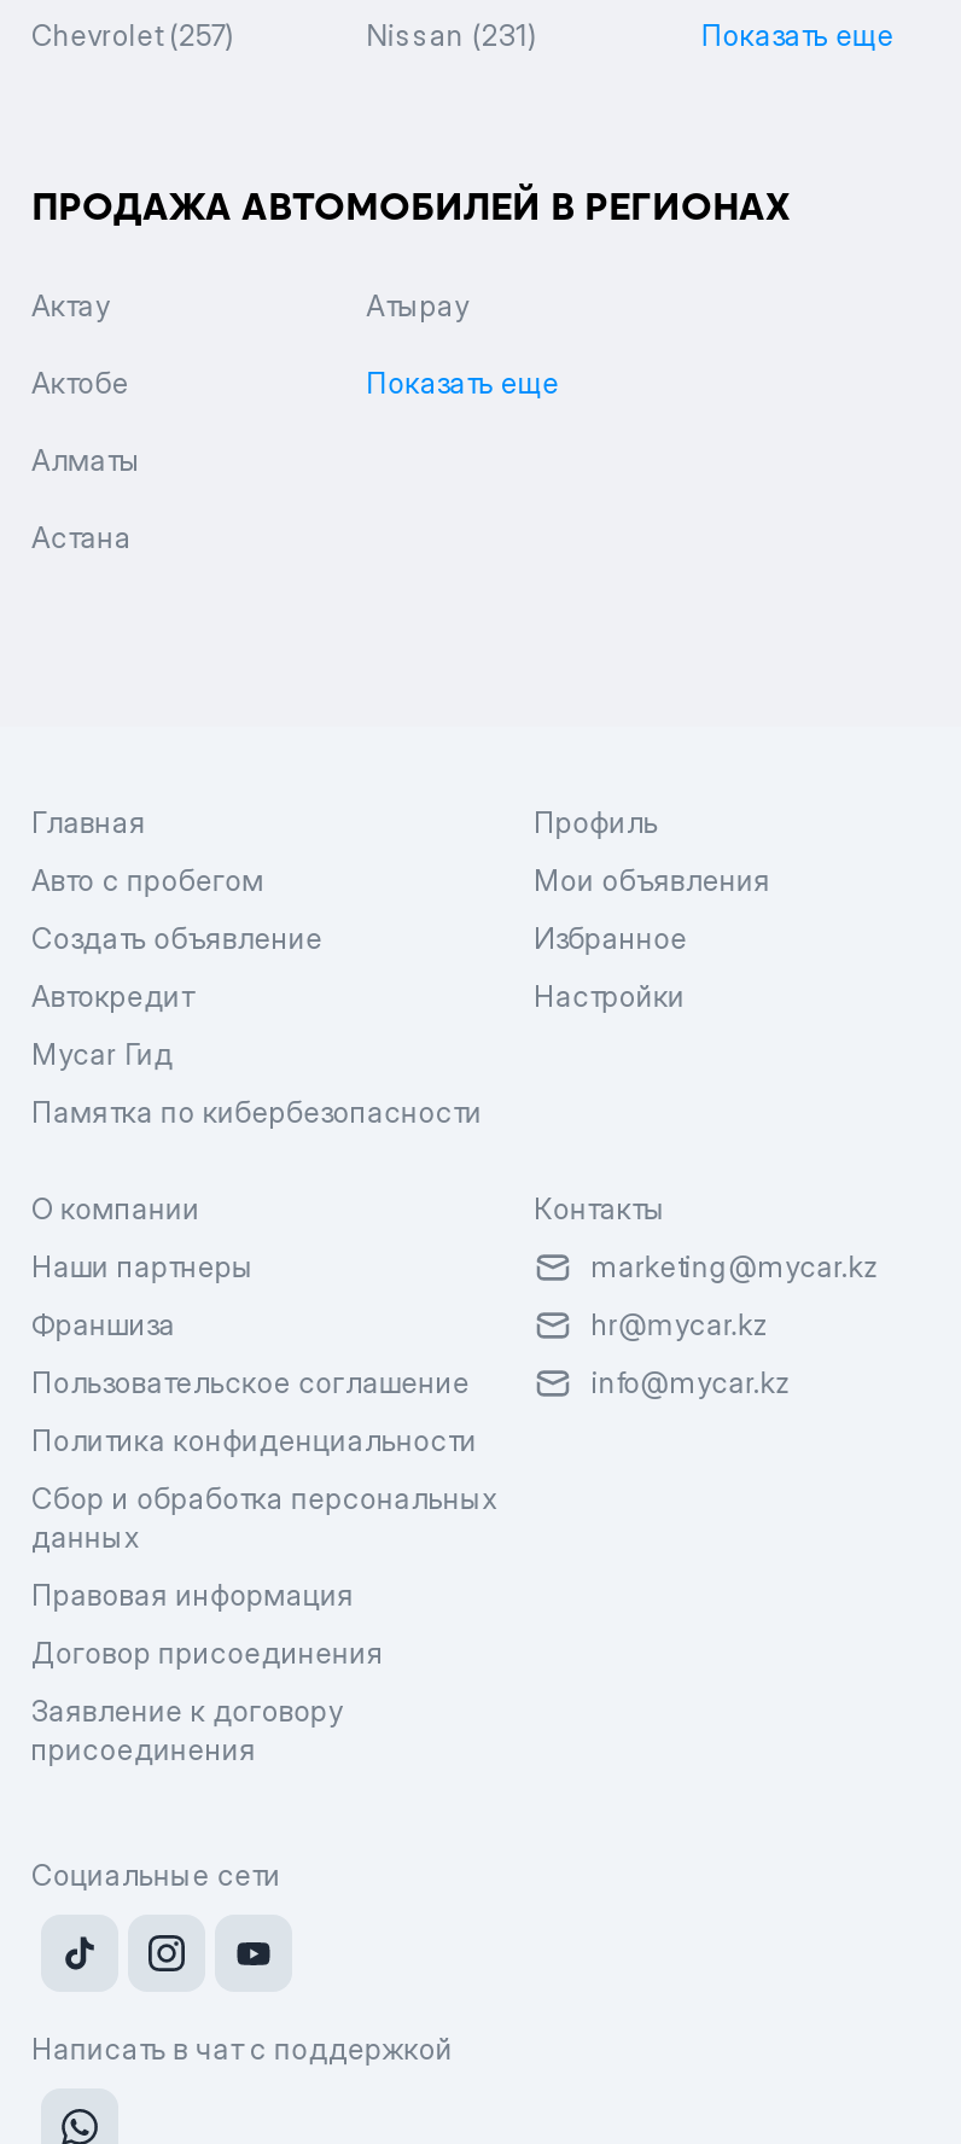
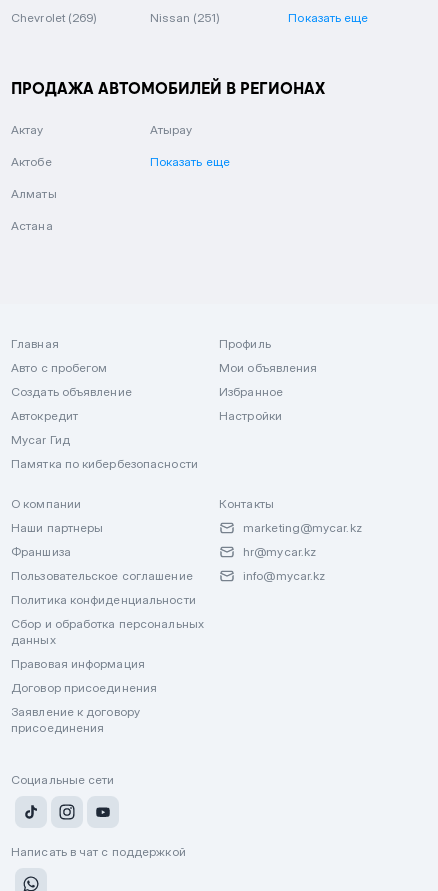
[31,17,235,53] Chevrolet (257) -> [11,10,97,25] Chevrolet (269)
[366,17,538,53] Nissan (231) -> [150,10,220,25] Nissan (251)

